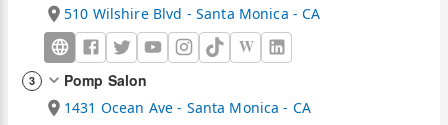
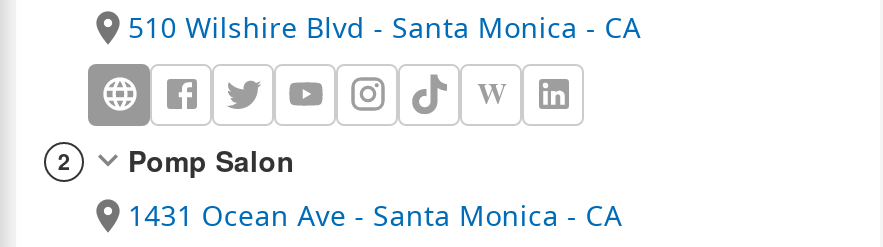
[29,70,147,90] 3 Pomp Salon -> [58,140,295,180] 2 Pomp Salon

